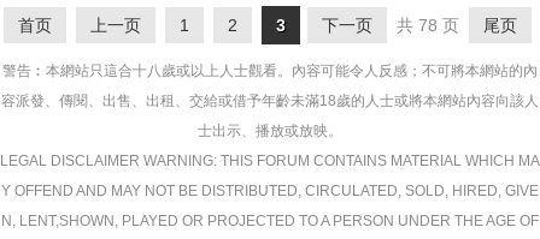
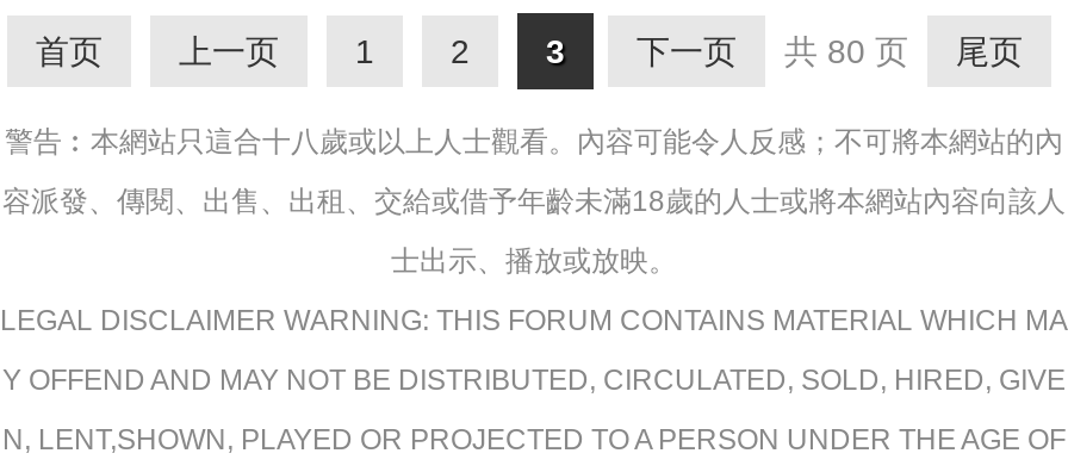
[18,16,517,35] 首页 上一页 1 2 3 下一页 共 78 页 尾页 -> [36,32,1023,70] 首页 上一页 1 2 3 下一页 共 80 页 尾页

